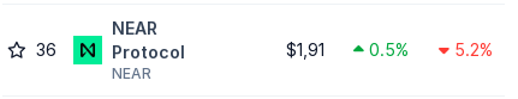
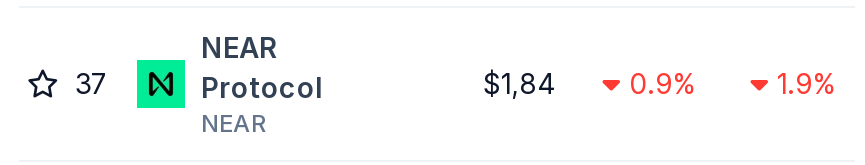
[36,39,56,60] 36 -> [75,66,109,100] 37
[286,39,325,60] $1,91 -> [483,66,555,100] $1,84
[369,39,409,60] 0.5% -> [629,66,695,100] 0.9%
[454,39,493,60] 5.2% -> [777,66,835,100] 1.9%

